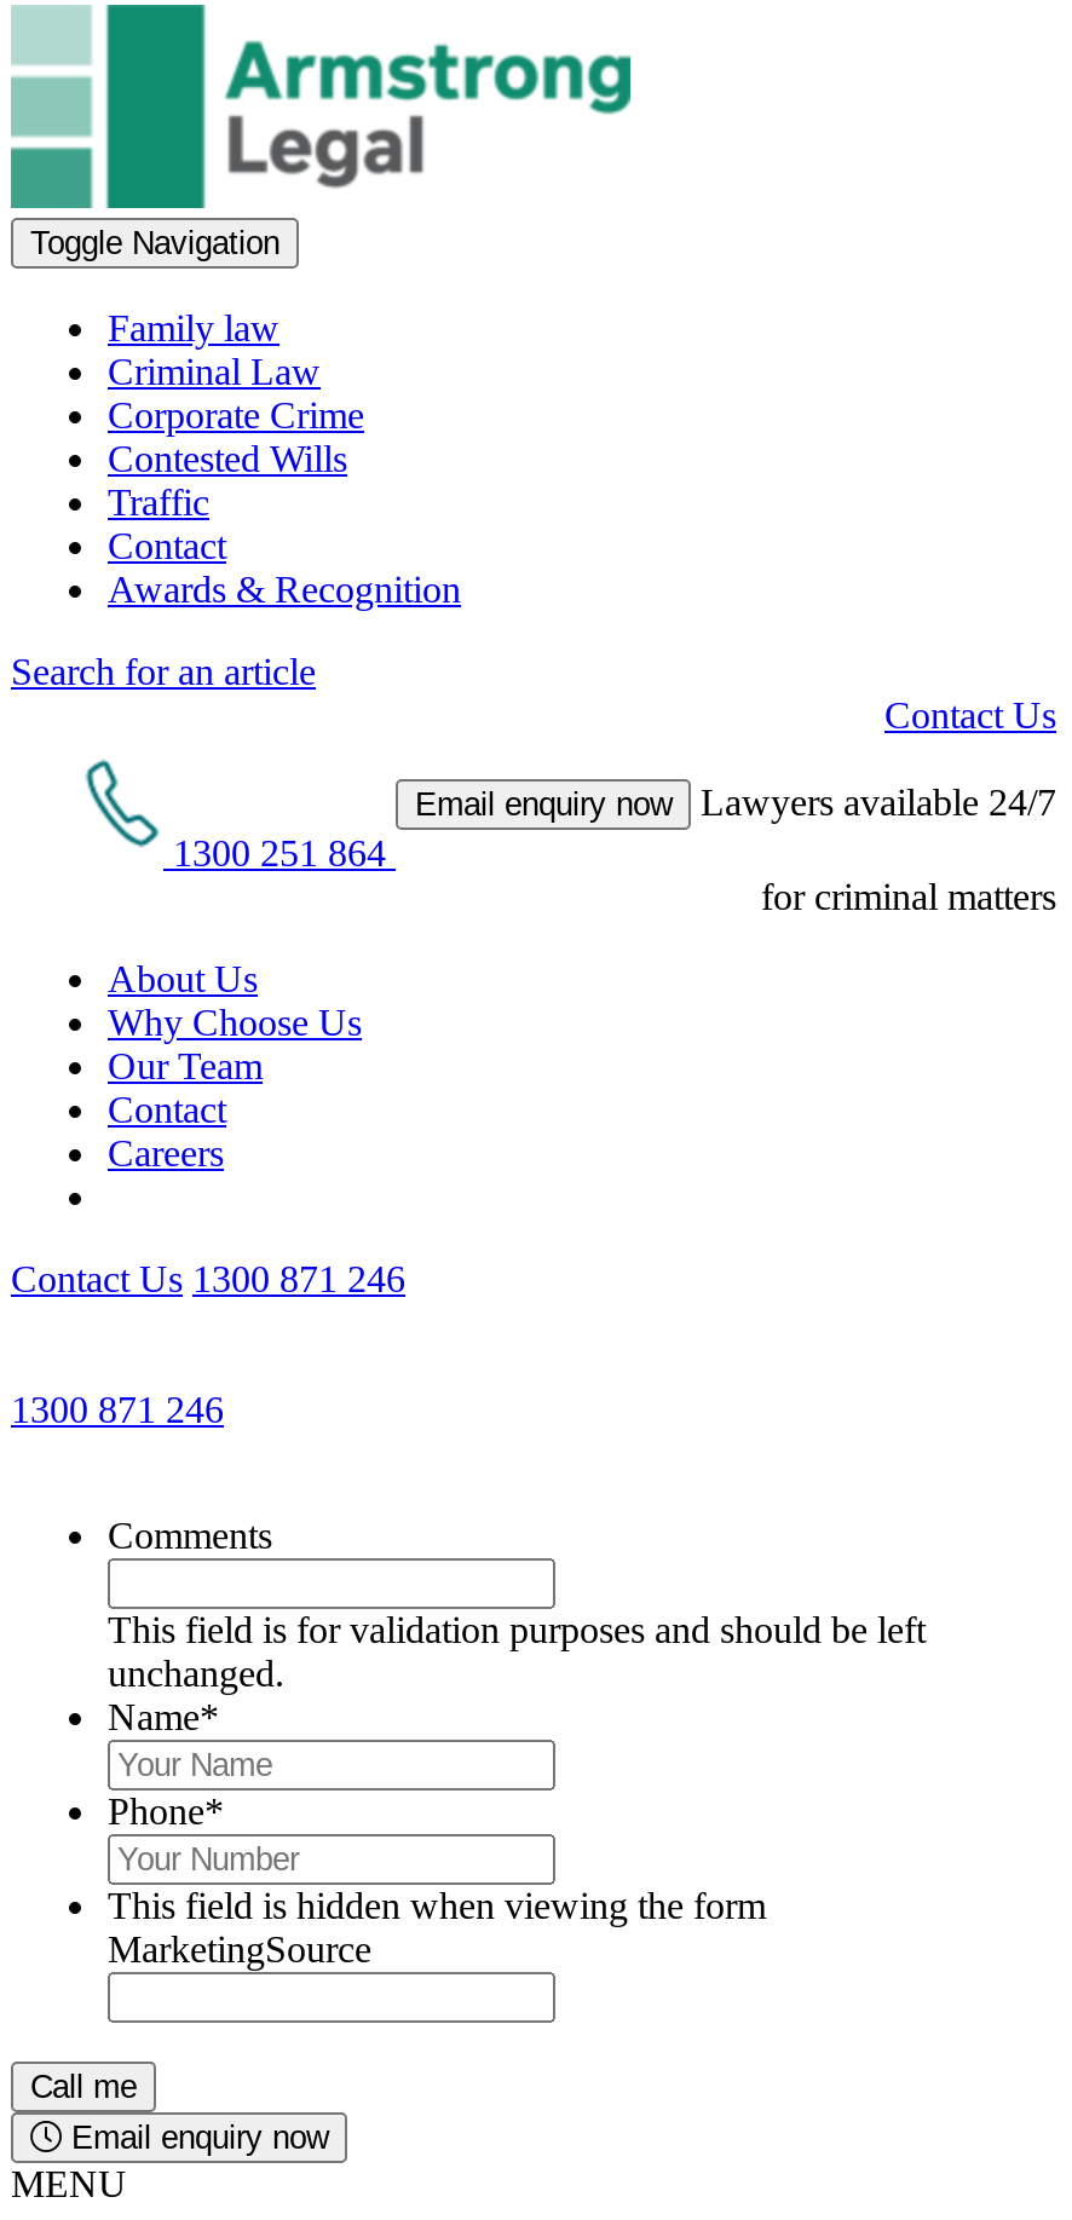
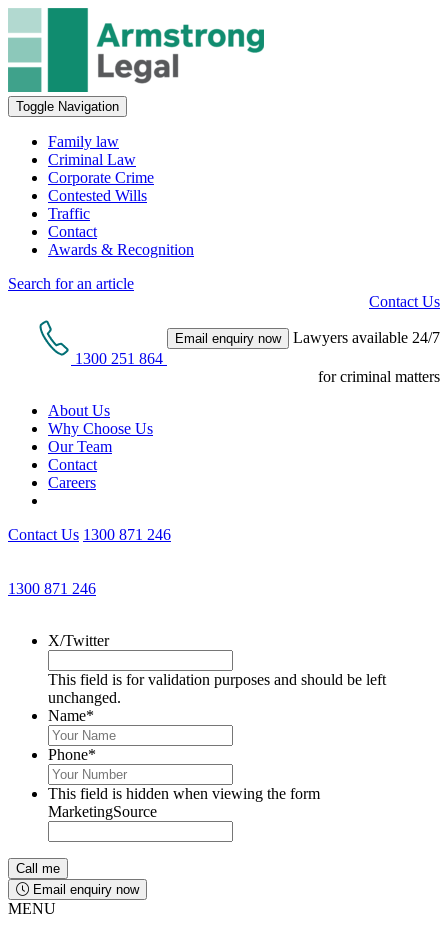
[108,1515,272,1556] Comments -> [48,632,109,649] X/Twitter

